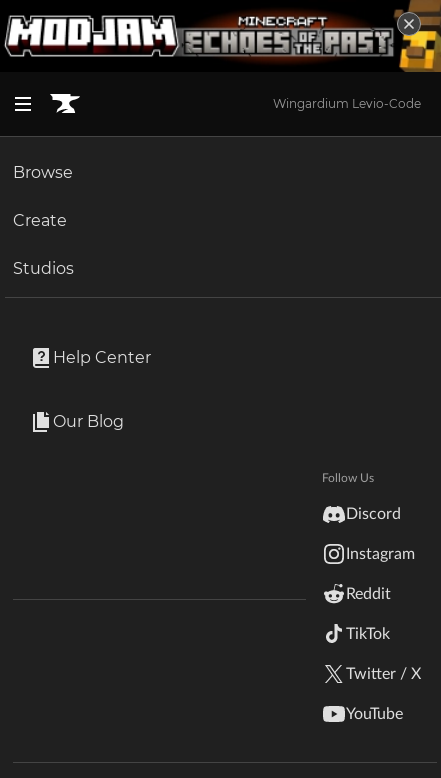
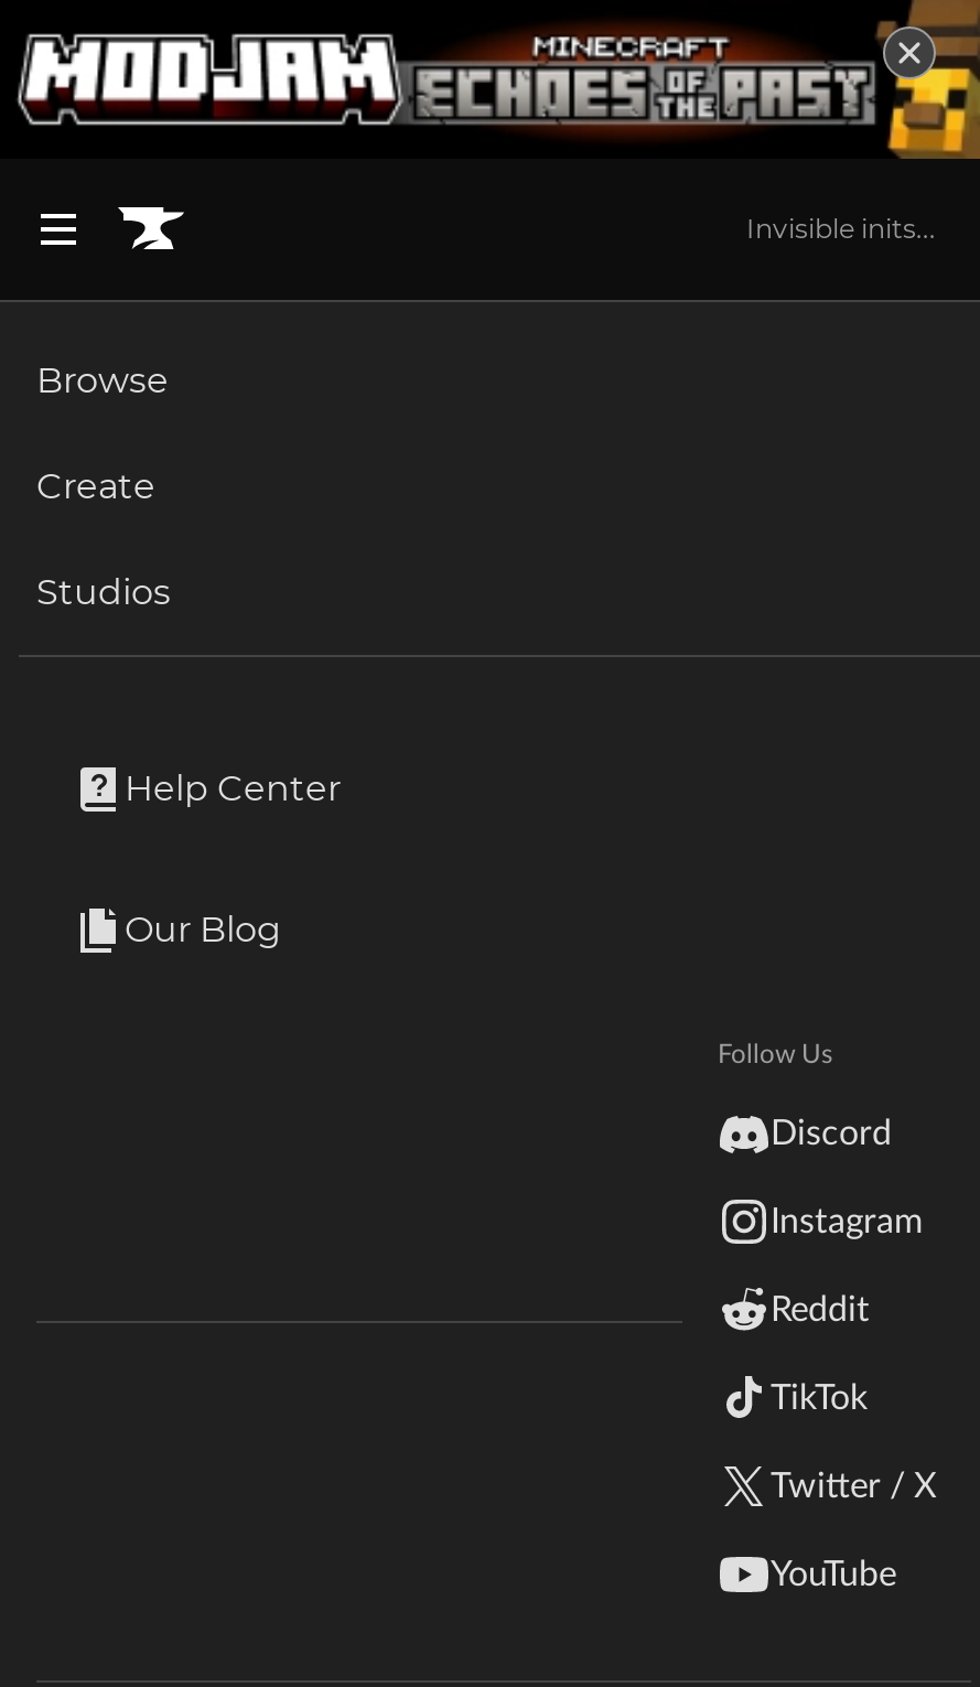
[273,96,421,111] Wingardium Levio-Code -> [746,211,936,244] Invisible inits...

